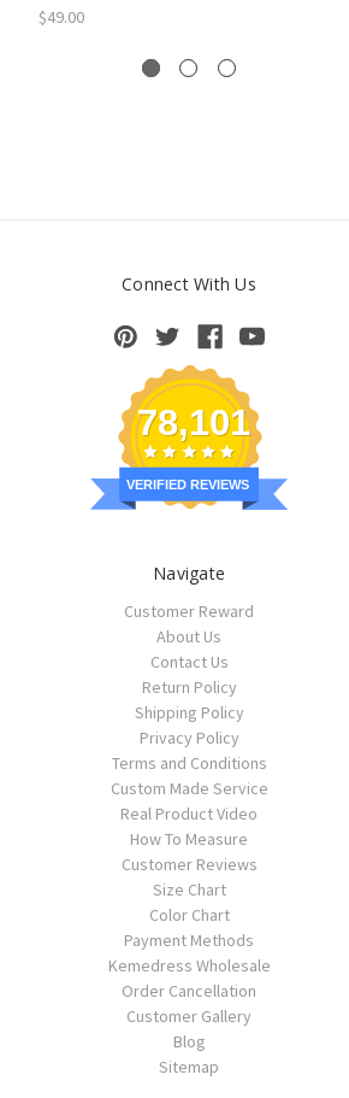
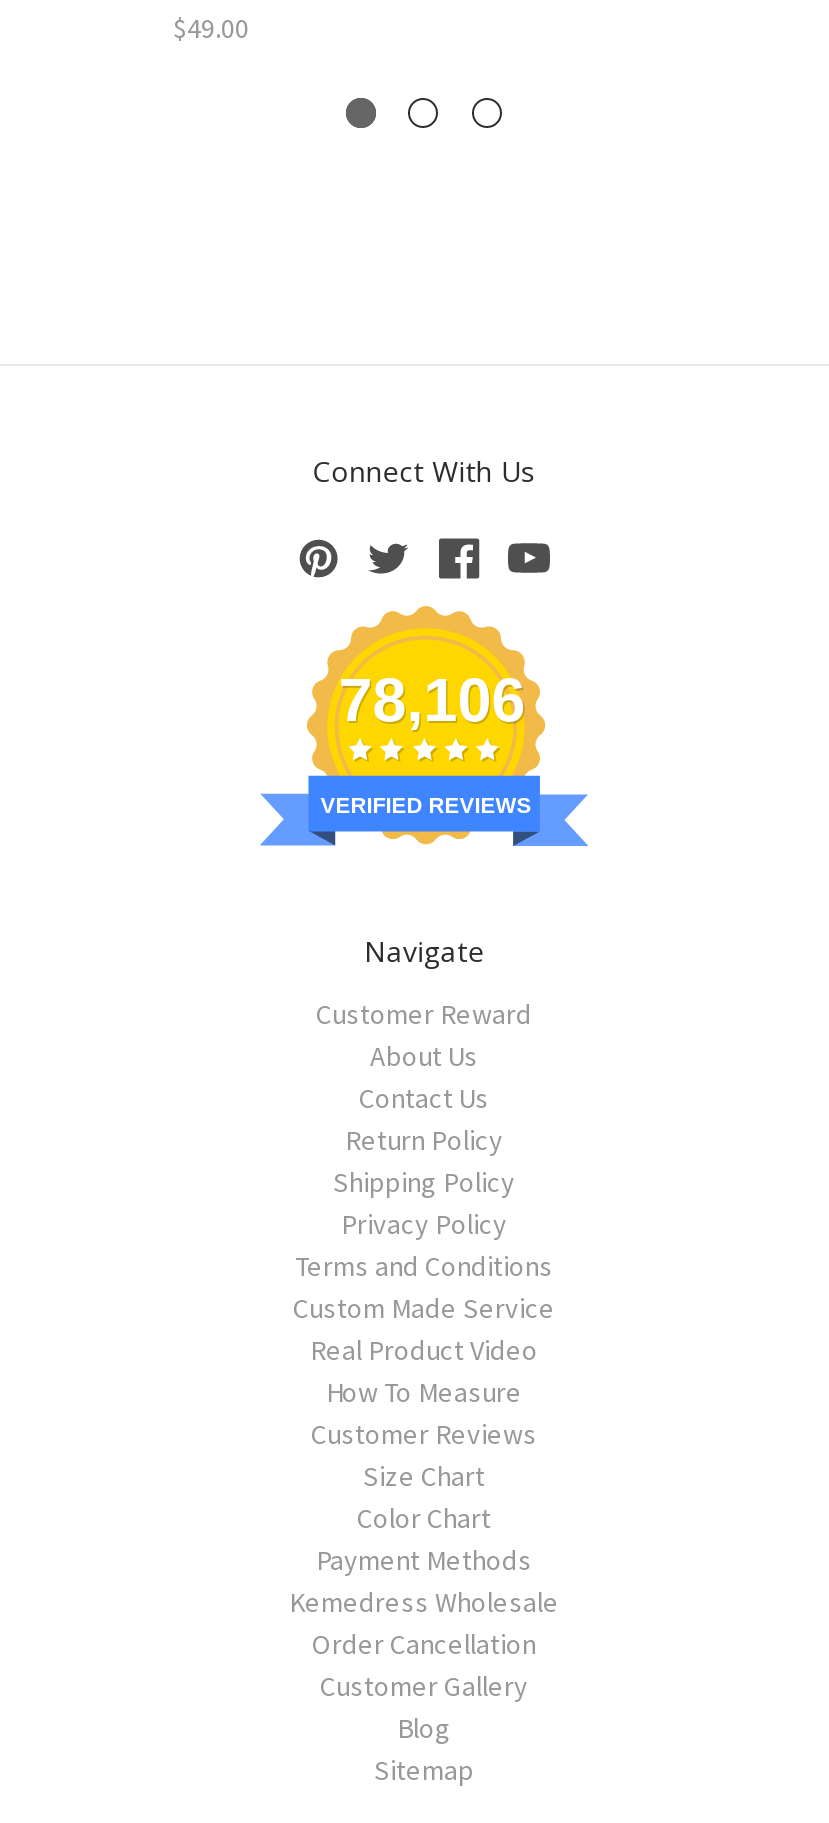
[137,401,250,444] 78,101 -> [337,666,524,735] 78,106

